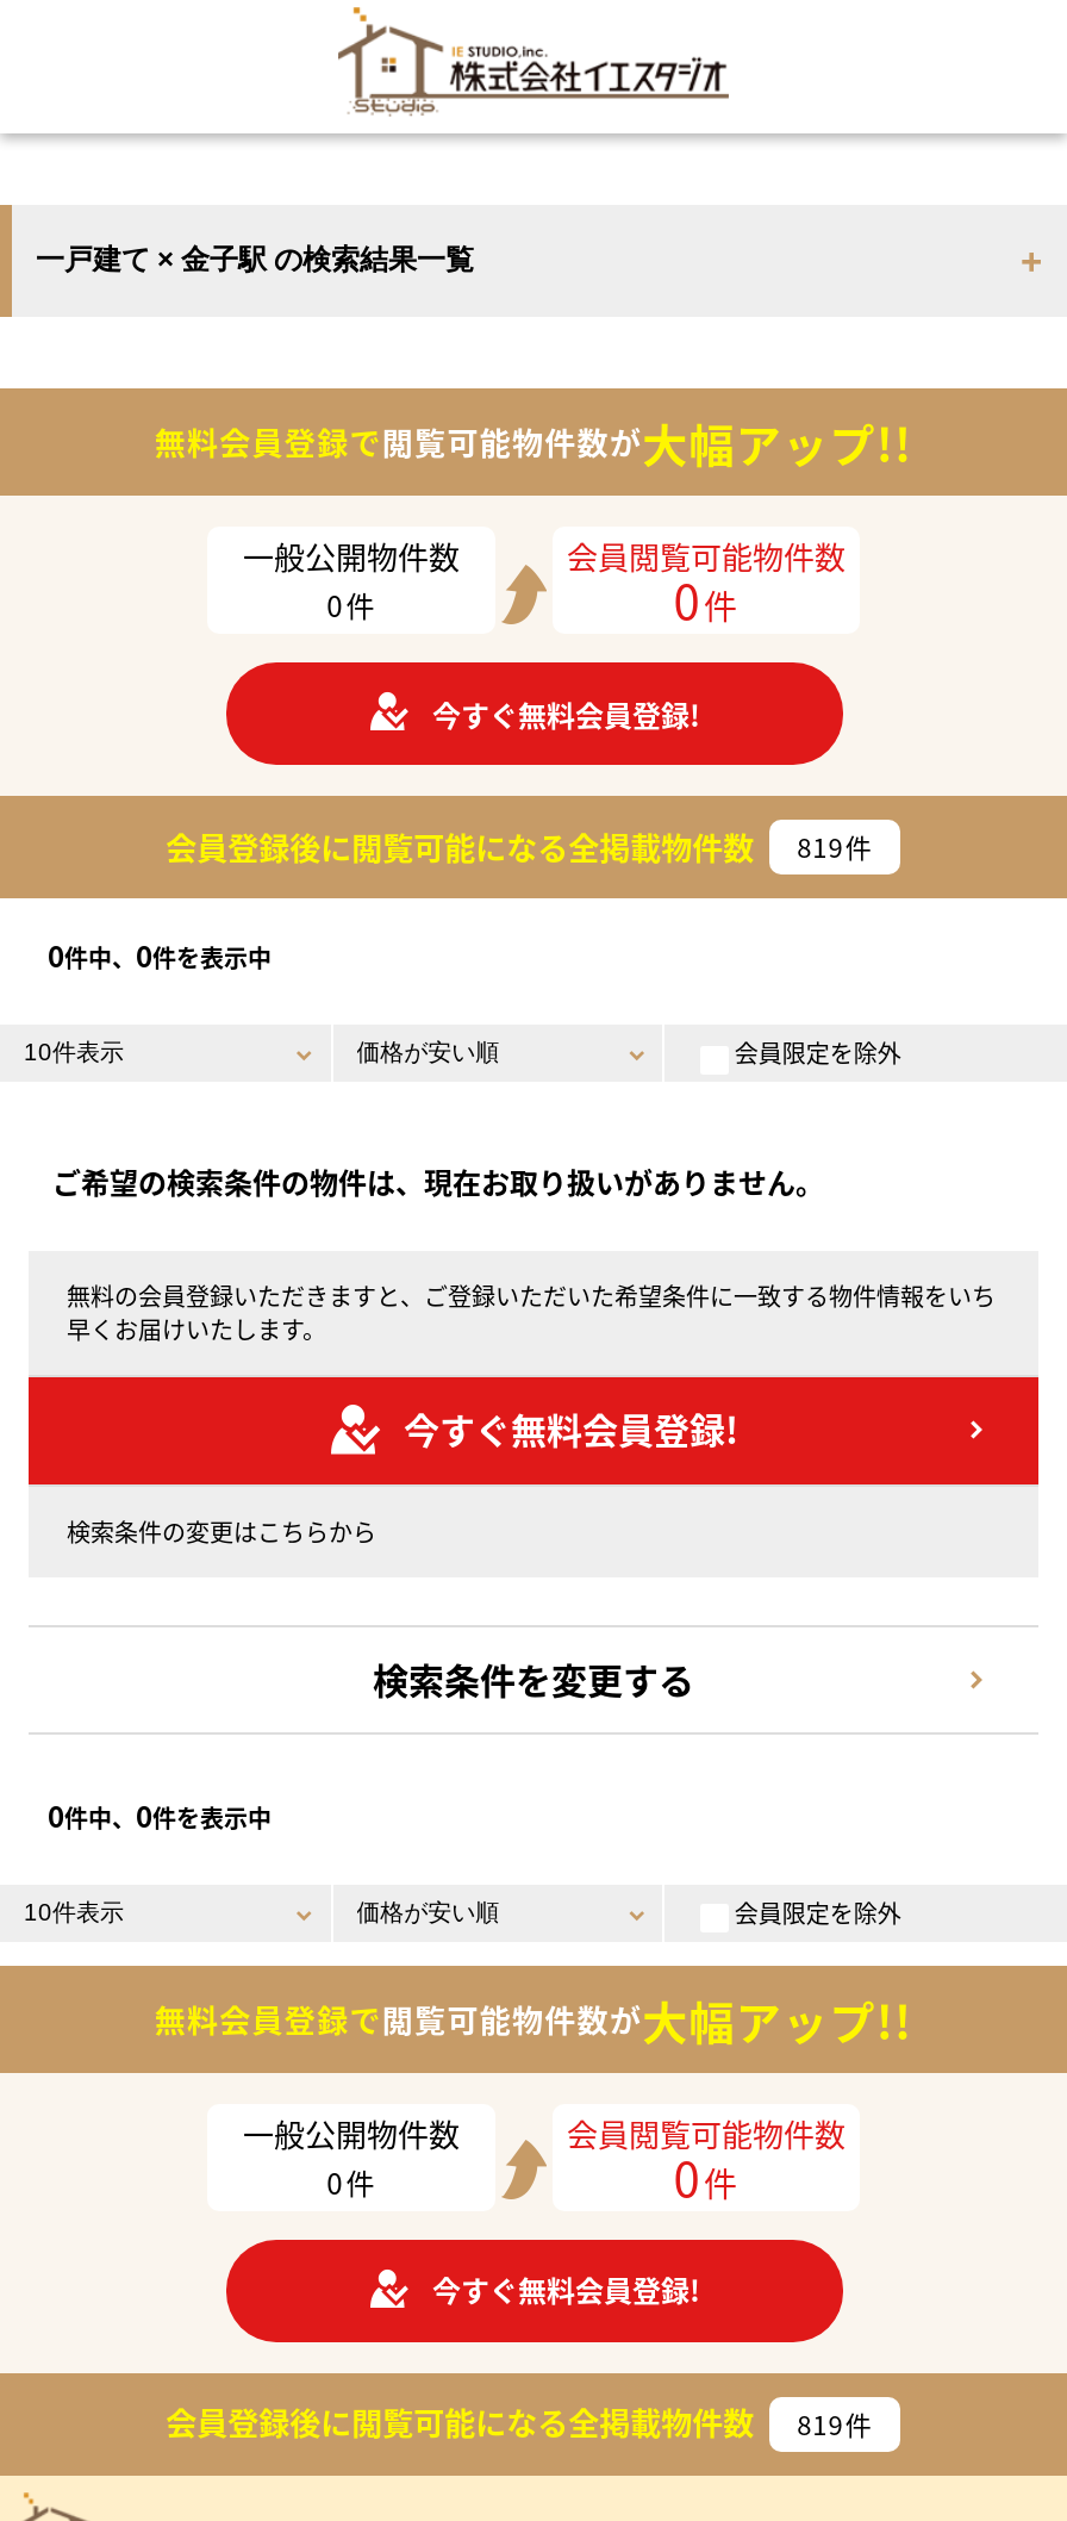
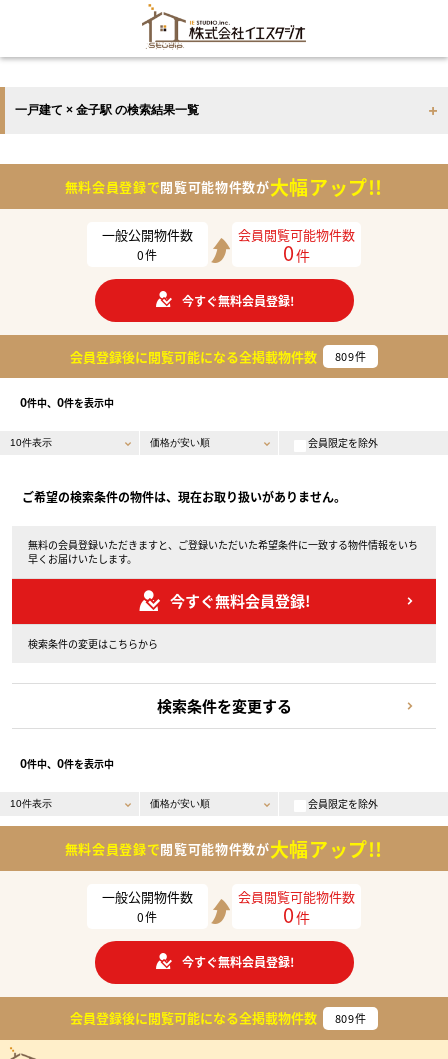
[166,823,873,869] 会員登録後に閲覧可能になる全掲載物件数 819件 -> [70,346,366,365] 会員登録後に閲覧可能になる全掲載物件数 809件
[166,2400,873,2446] 会員登録後に閲覧可能になる全掲載物件数 819件 -> [70,1008,366,1027] 会員登録後に閲覧可能になる全掲載物件数 809件

